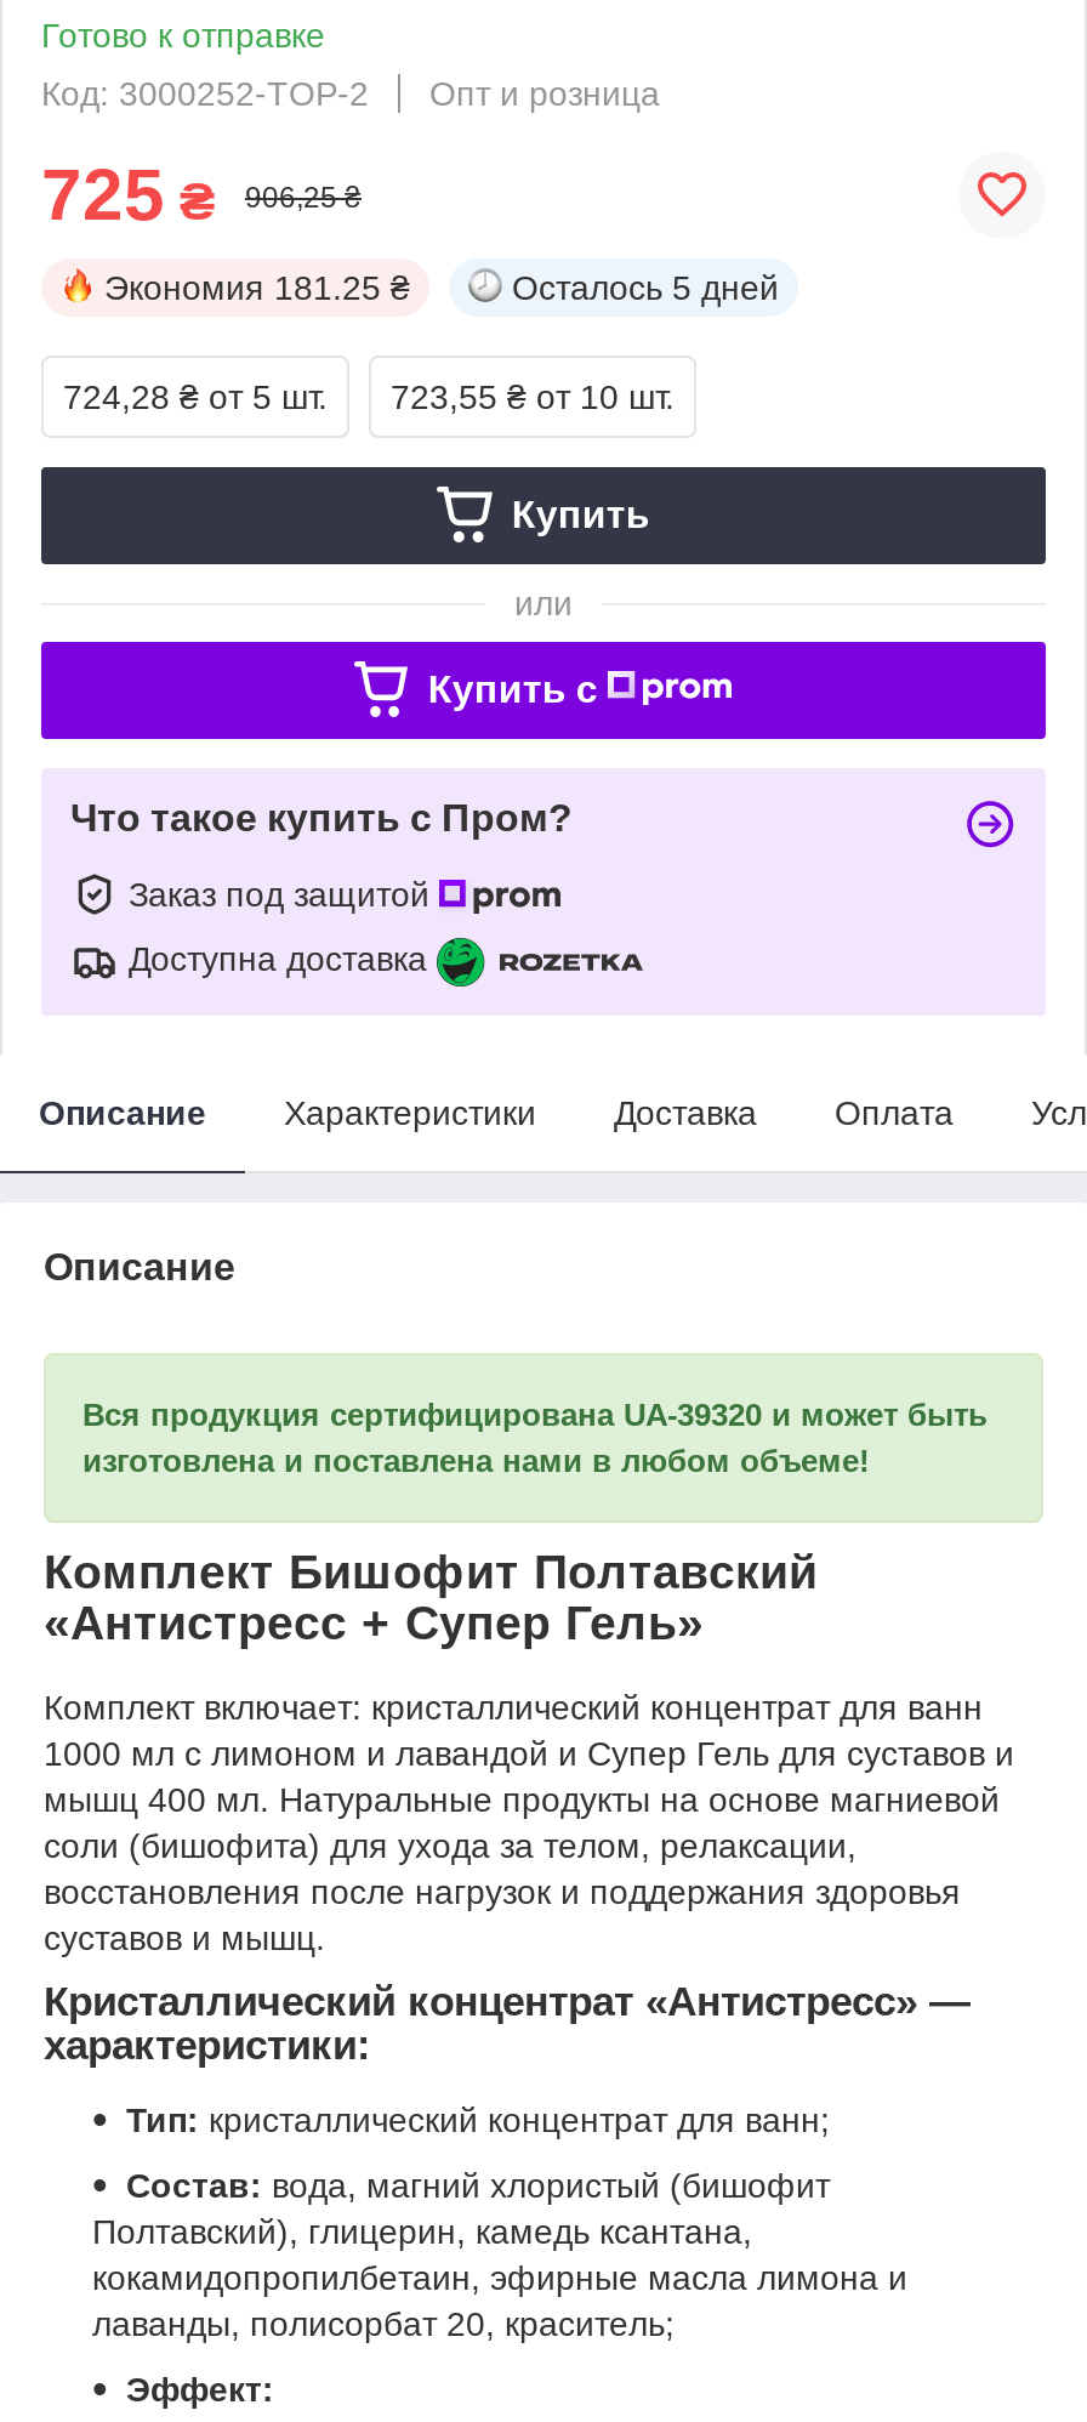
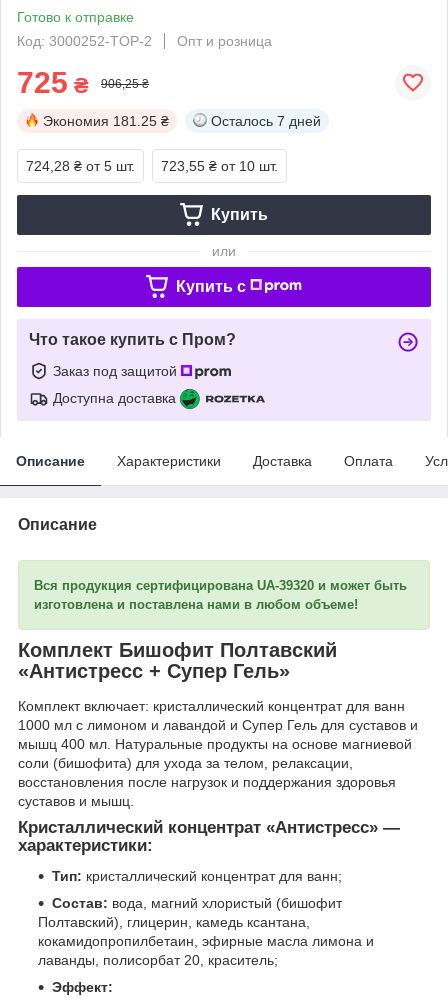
[512,268,779,307] Осталось 5 дней -> [211,113,321,129] Осталось 7 дней

